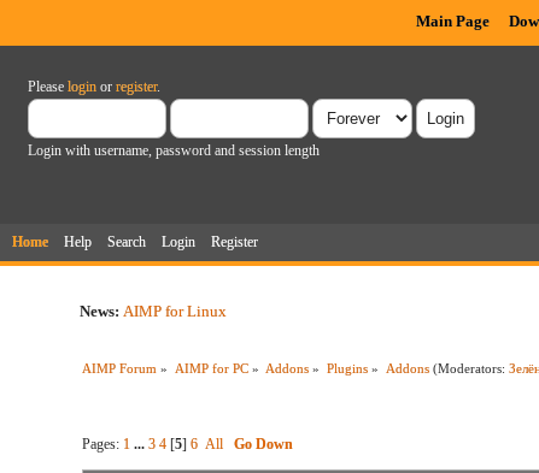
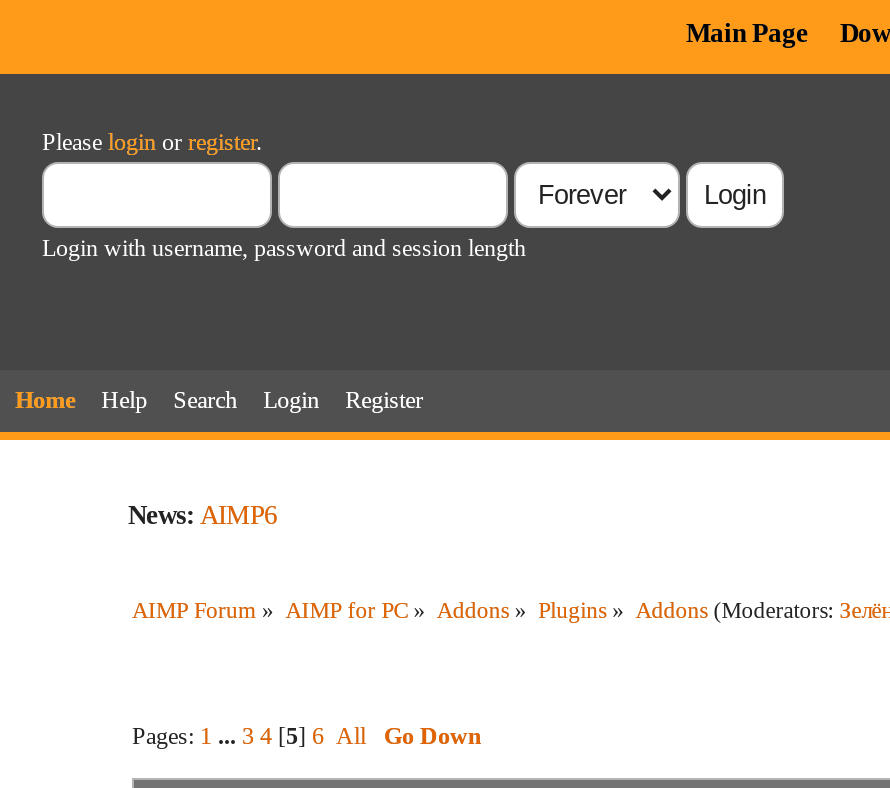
[80,302,227,320] News: AIMP for Linux -> [128,500,278,530] News: AIMP6

